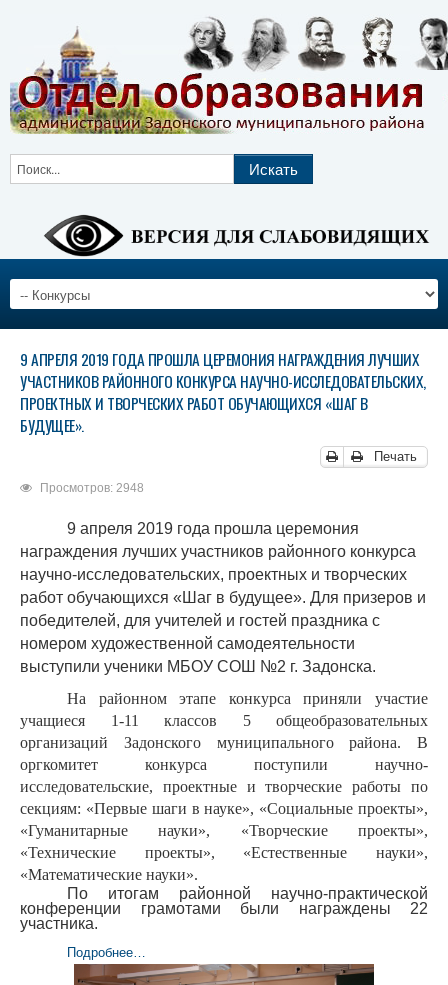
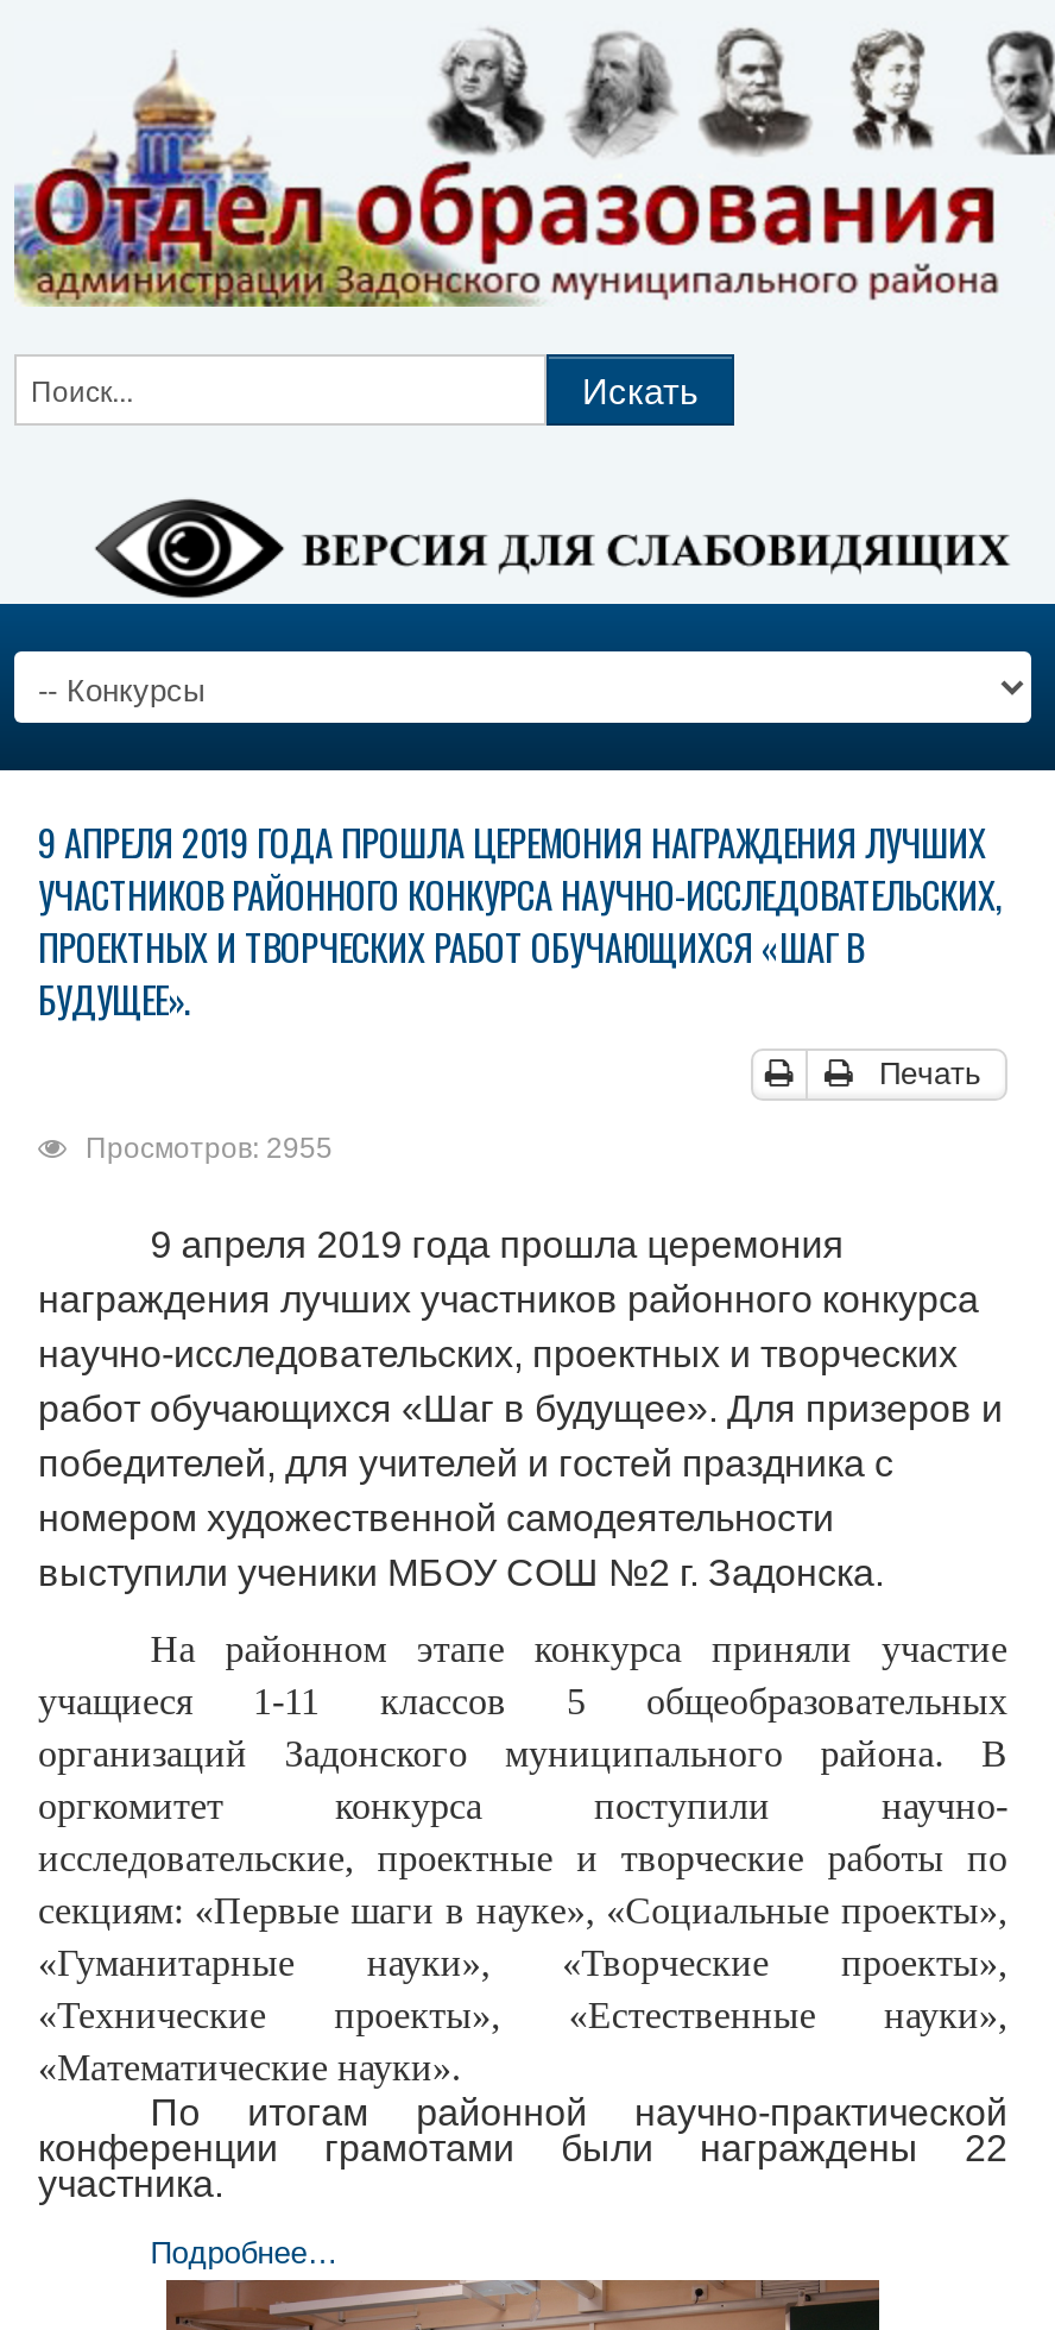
[37,481,144,495] Просмотров: 2948 -> [78,1132,333,1165] Просмотров: 2955

